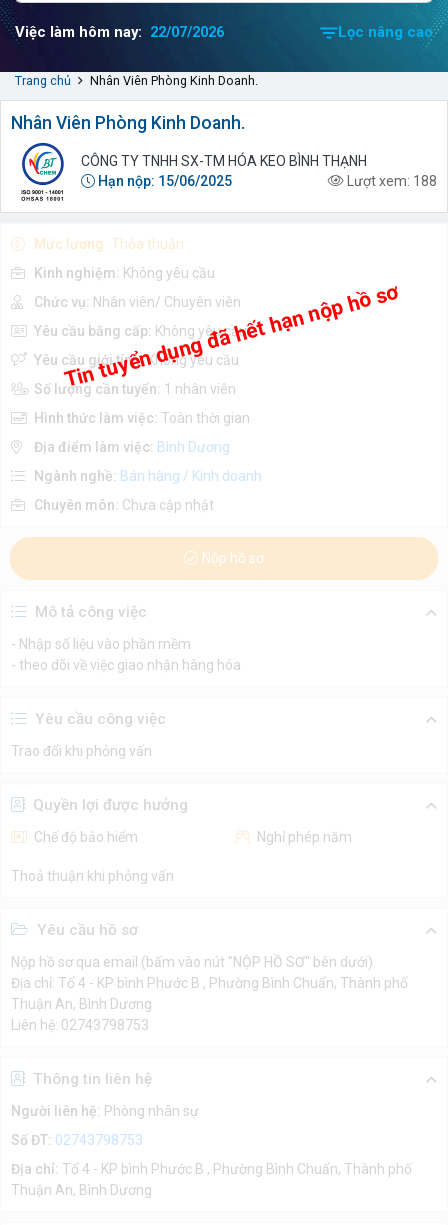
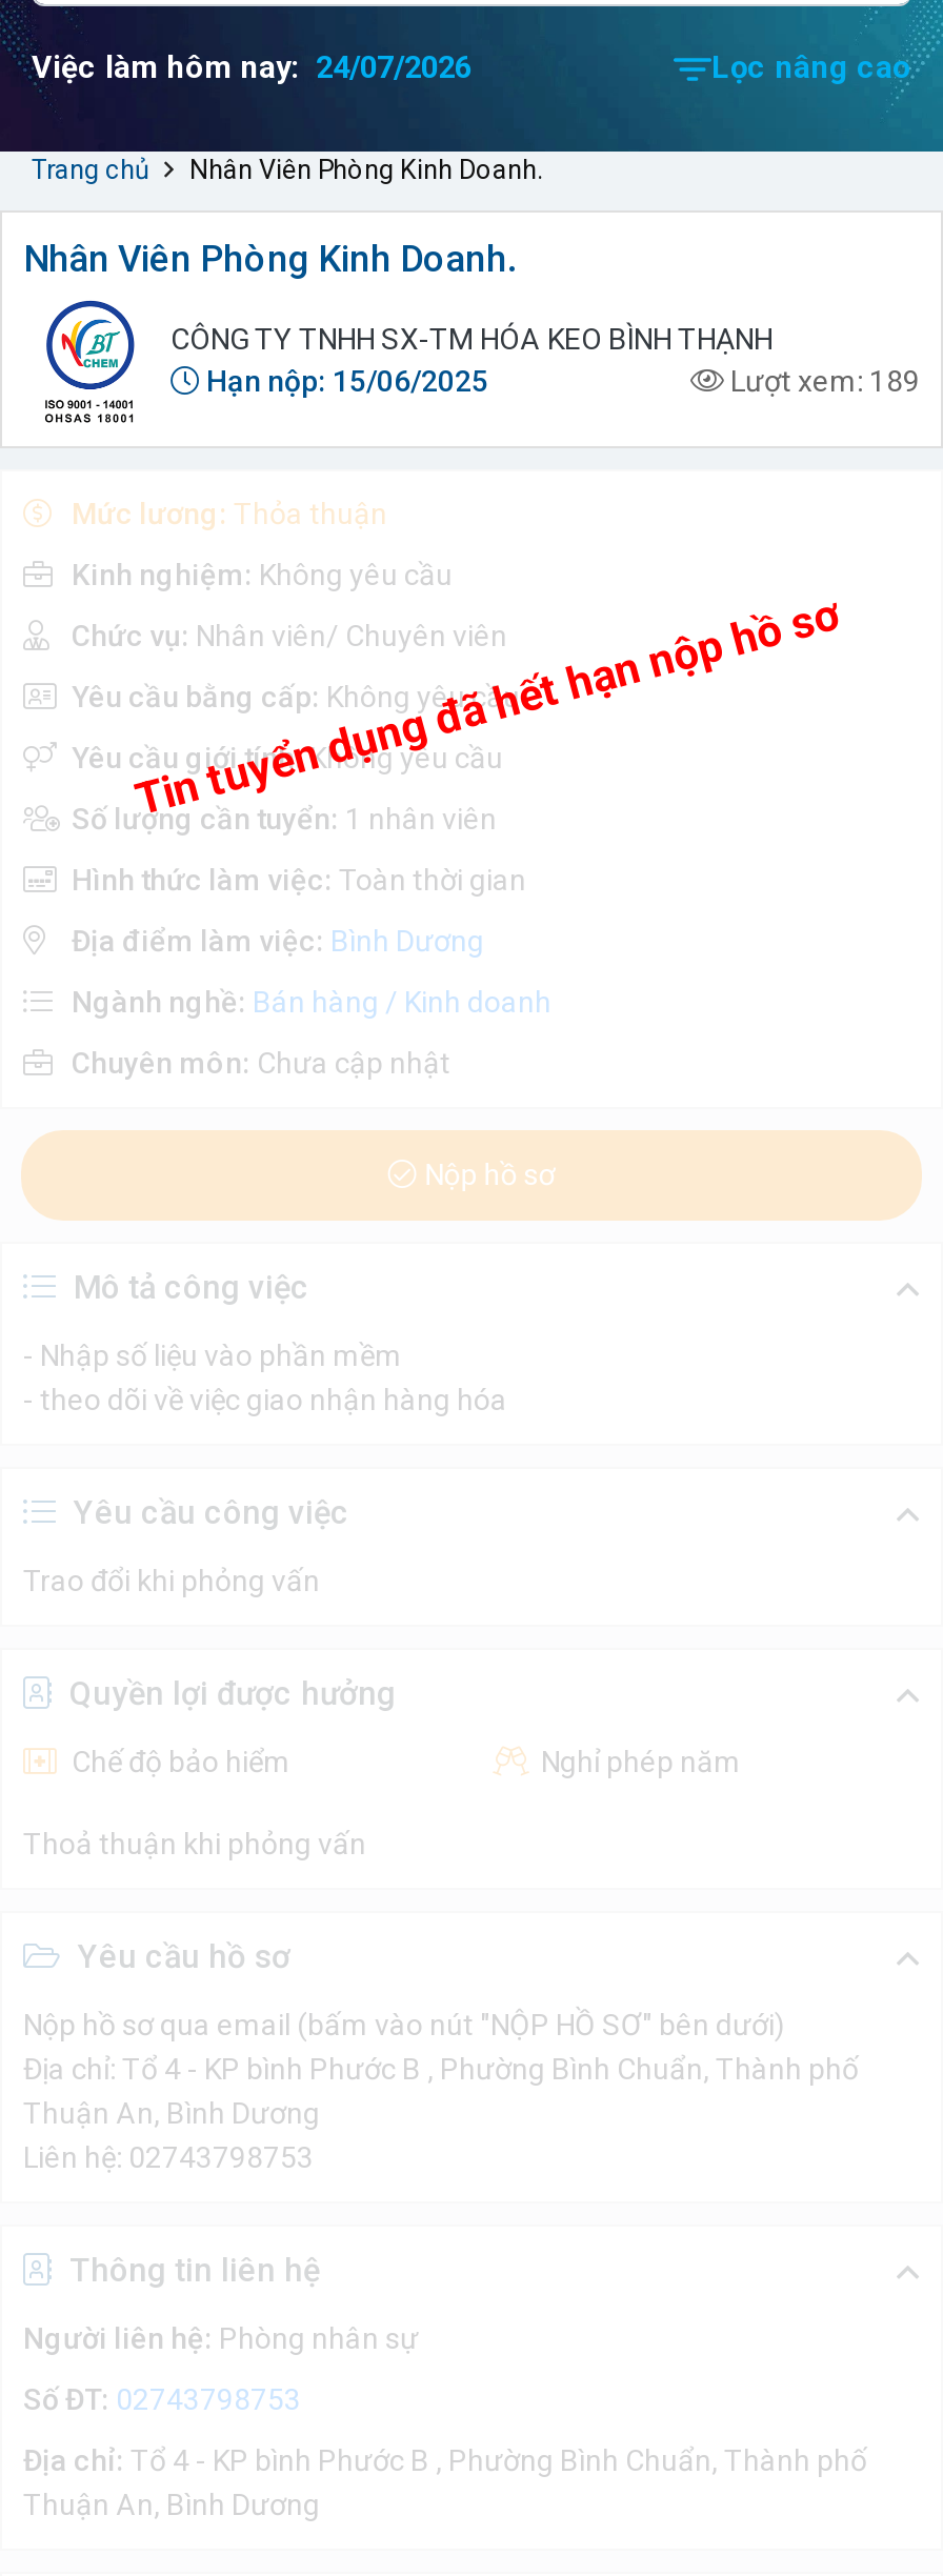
[15,23,224,41] Việc làm hôm nay: 22/07/2026 -> [32,48,471,86] Việc làm hôm nay: 24/07/2026
[347,172,437,188] Lượt xem: 188 -> [730,363,920,397] Lượt xem: 189

